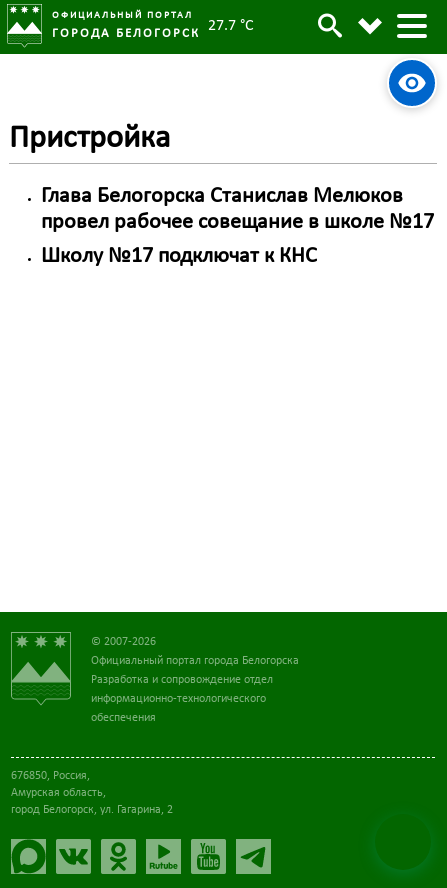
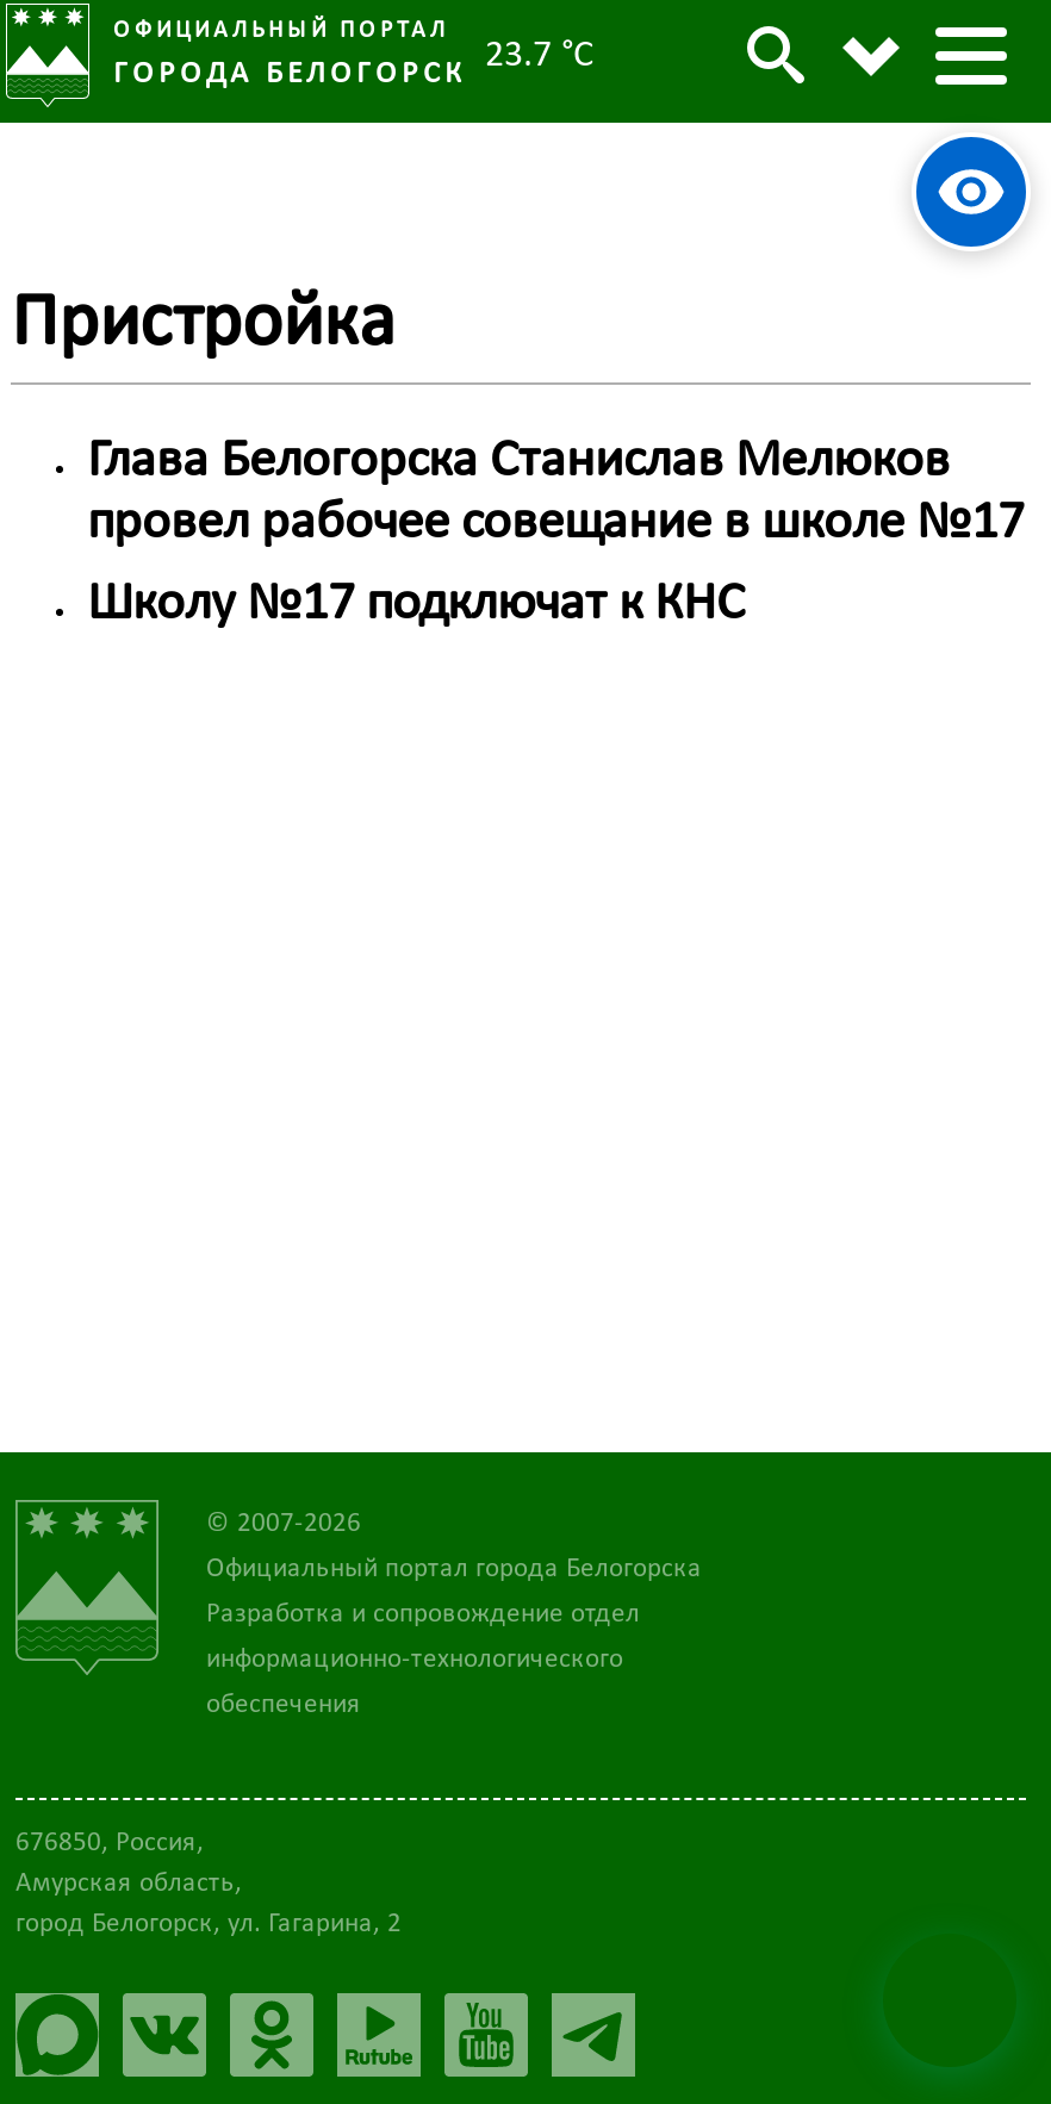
[52,18,254,40] ГОРОДА БЕЛОГОРСК 27.7 °C -> [113,37,595,91] ГОРОДА БЕЛОГОРСК 23.7 °C

